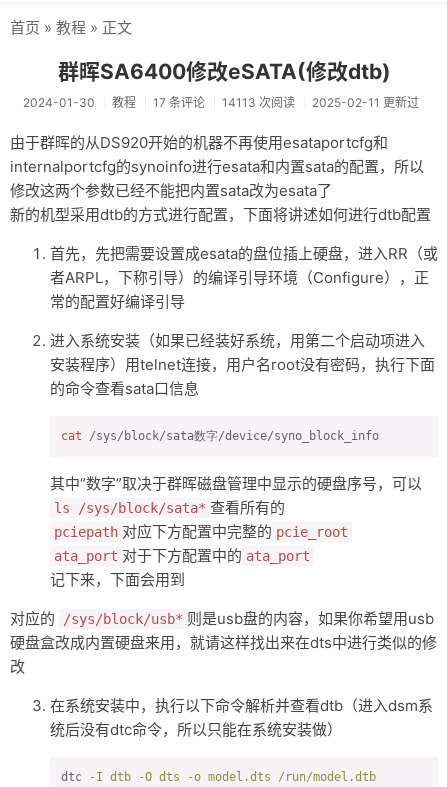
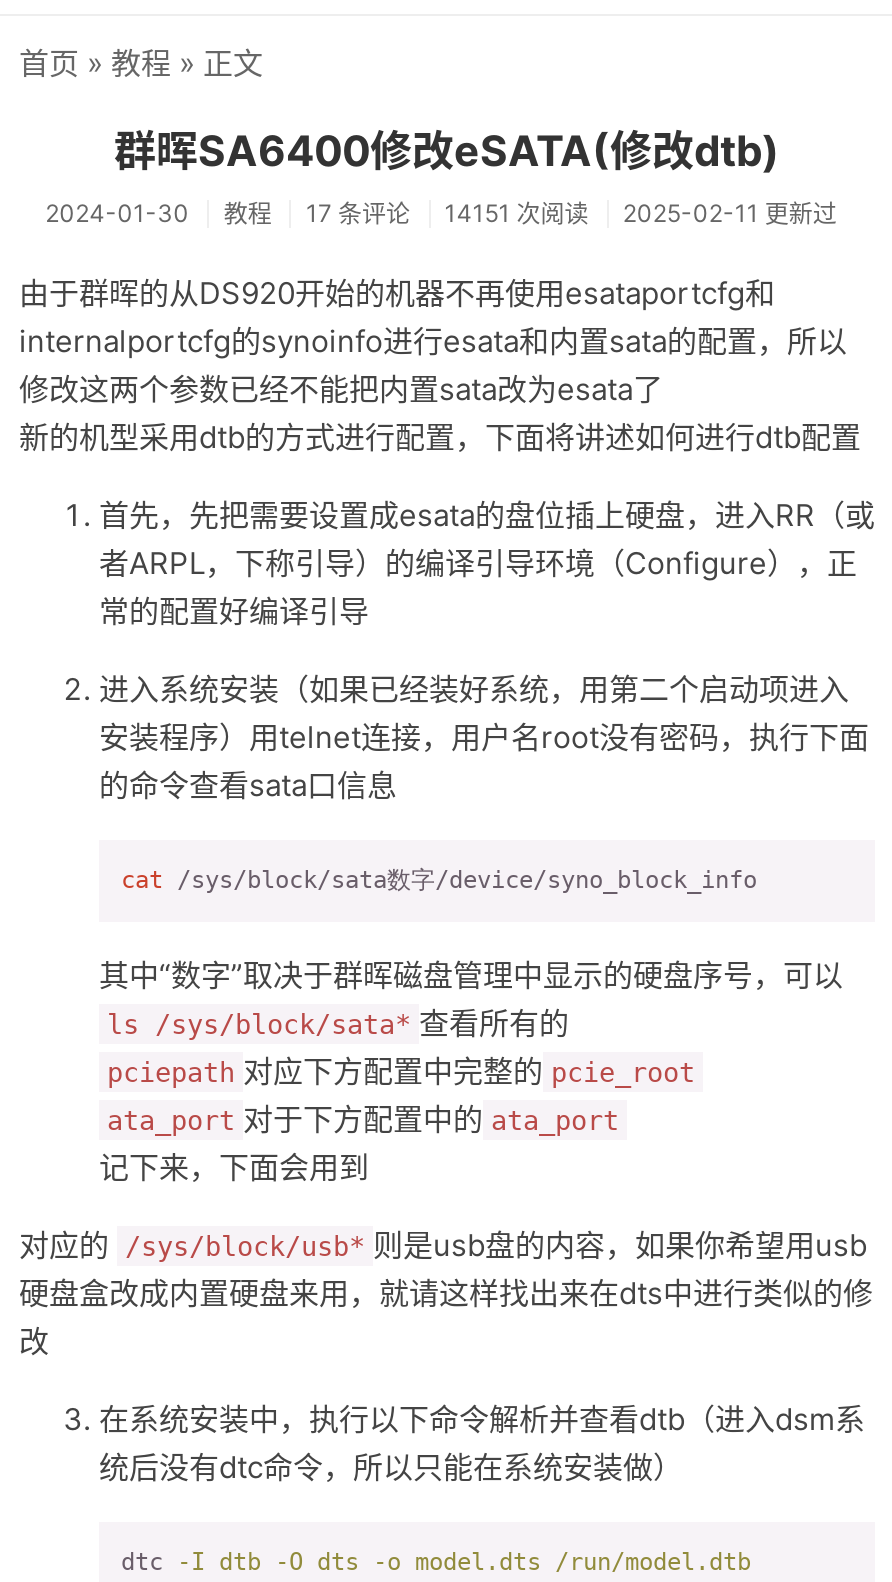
[23,95,419,110] 2024-01-30 教程 17 条评论 14113 次阅读 2025-02-11 更新过 -> [45,198,837,228] 2024-01-30 教程 17 条评论 14151 次阅读 2025-02-11 更新过

